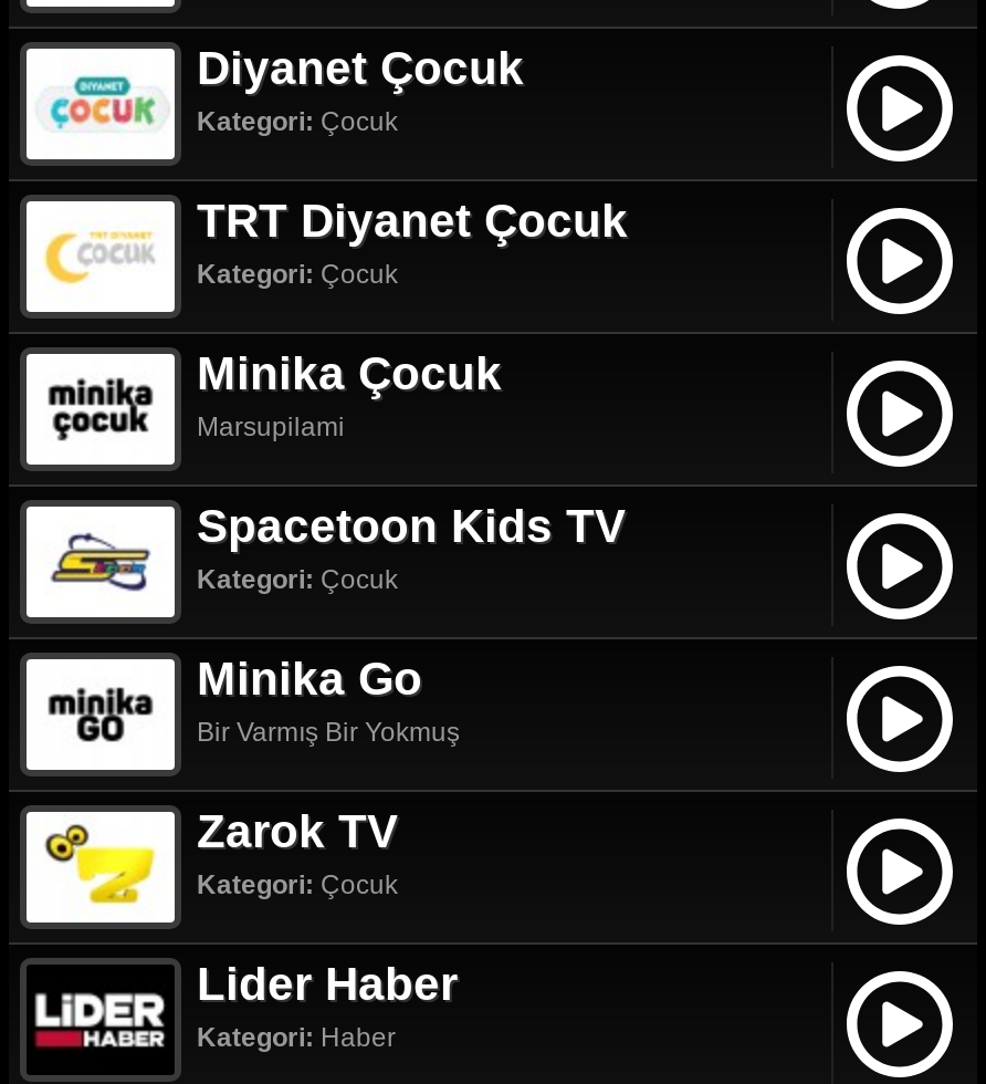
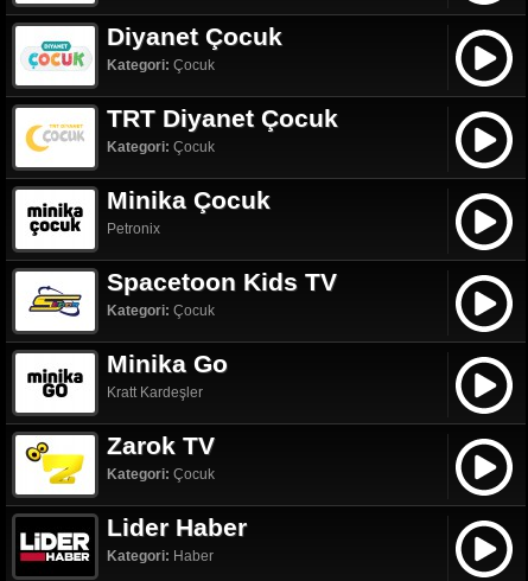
[197,411,345,442] Marsupilami -> [107,220,160,237] Petronix
[197,717,460,748] Bir Varmış Bir Yokmuş -> [107,384,203,401] Kratt Kardeşler

